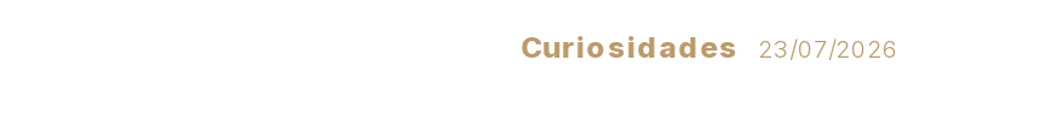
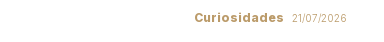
[521,28,899,64] Curiosidades 23/07/2026 -> [194,10,347,25] Curiosidades 21/07/2026

